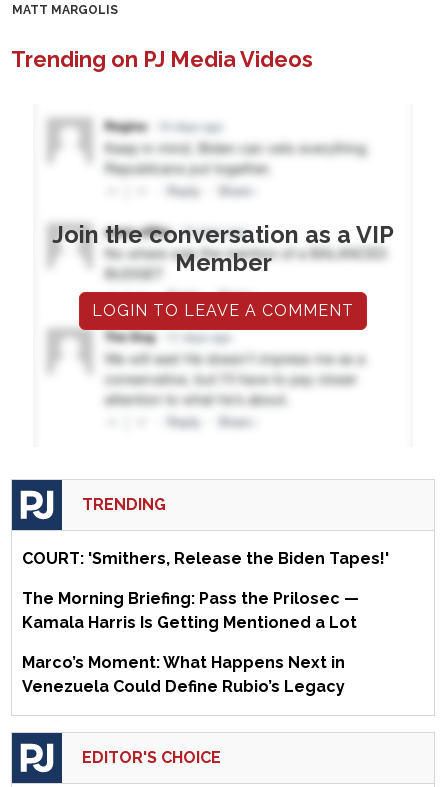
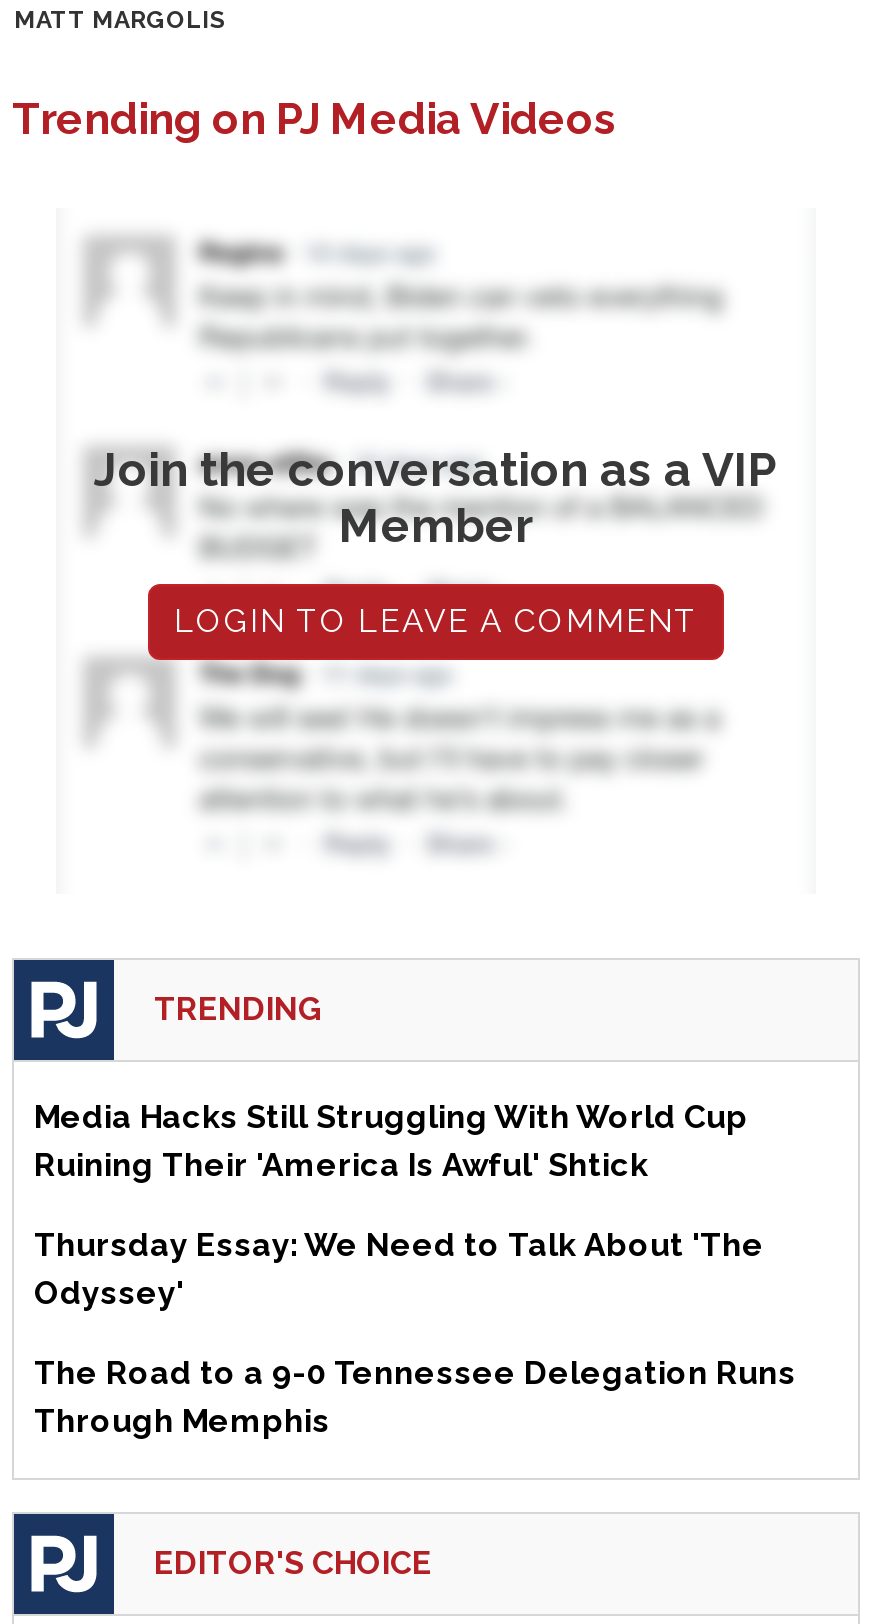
[22,549,389,568] COURT: 'Smithers, Release the Biden Tapes!' -> [34,1097,748,1183] Media Hacks Still Struggling With World Cup | Ruining Their 'America Is Awful' Shtick
[22,589,359,632] The Morning Briefing: Pass the Prilosec — | Kamala Harris Is Getting Mentioned a Lot -> [34,1225,764,1311] Thursday Essay: We Need to Talk About 'The | Odyssey'
[22,653,345,696] Marco’s Moment: What Happens Next in | Venezuela Could Define Rubio’s Legacy -> [34,1353,796,1439] The Road to a 9-0 Tennessee Delegation Runs | Through Memphis

